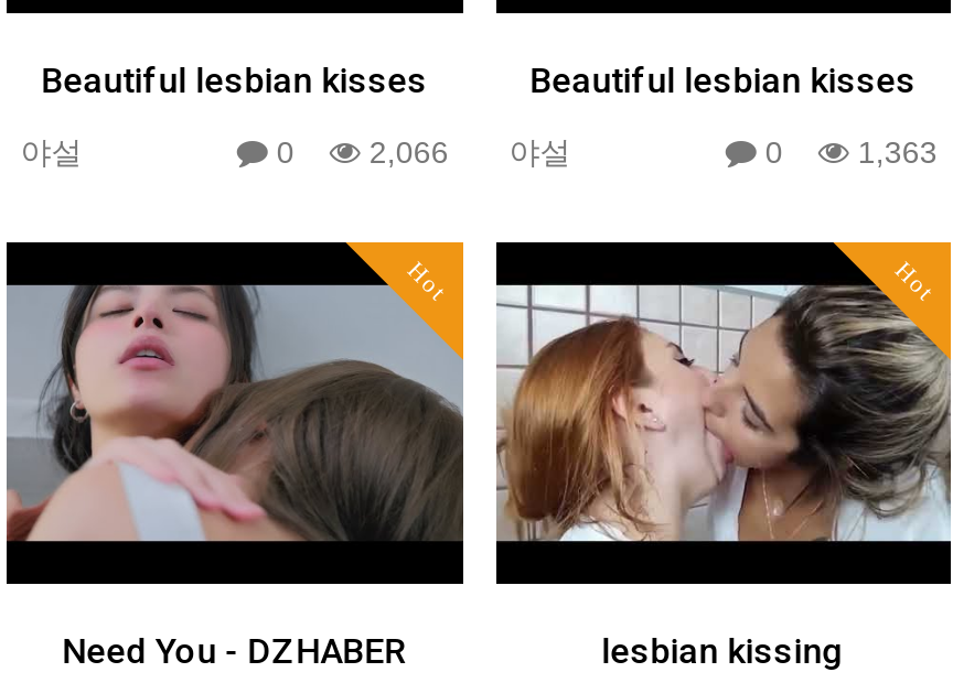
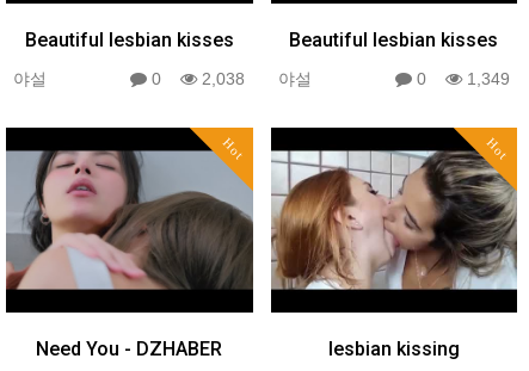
[268,134,571,169] 0 2,066 야설 -> [147,69,311,88] 0 2,038 야설
[756,134,937,169] 0 1,363 -> [412,69,510,88] 0 1,349

